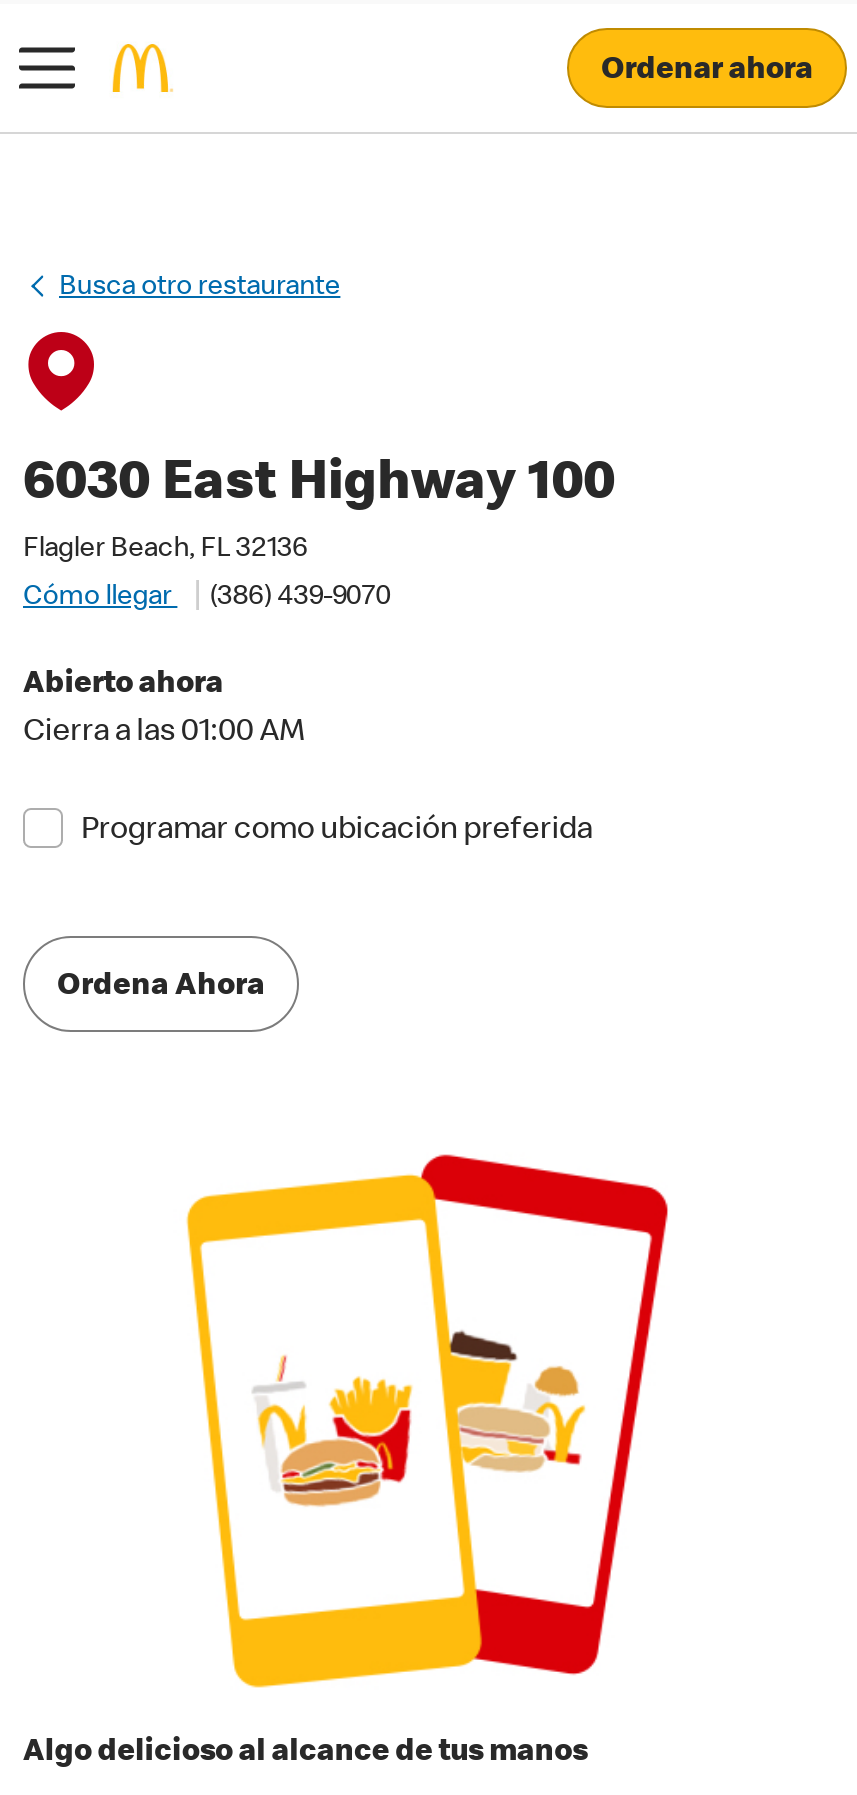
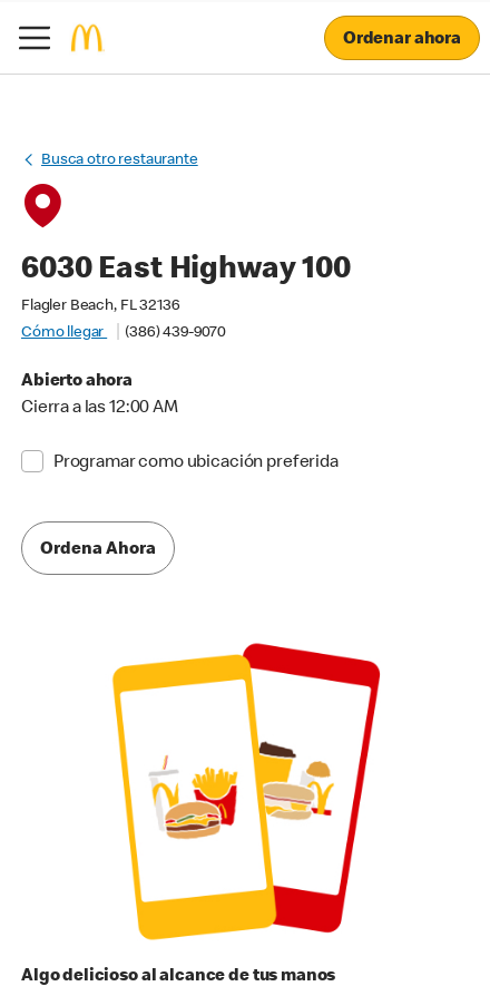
[23,718,305,750] Cierra a las 01:00 AM -> [21,400,178,418] Cierra a las 12:00 AM

